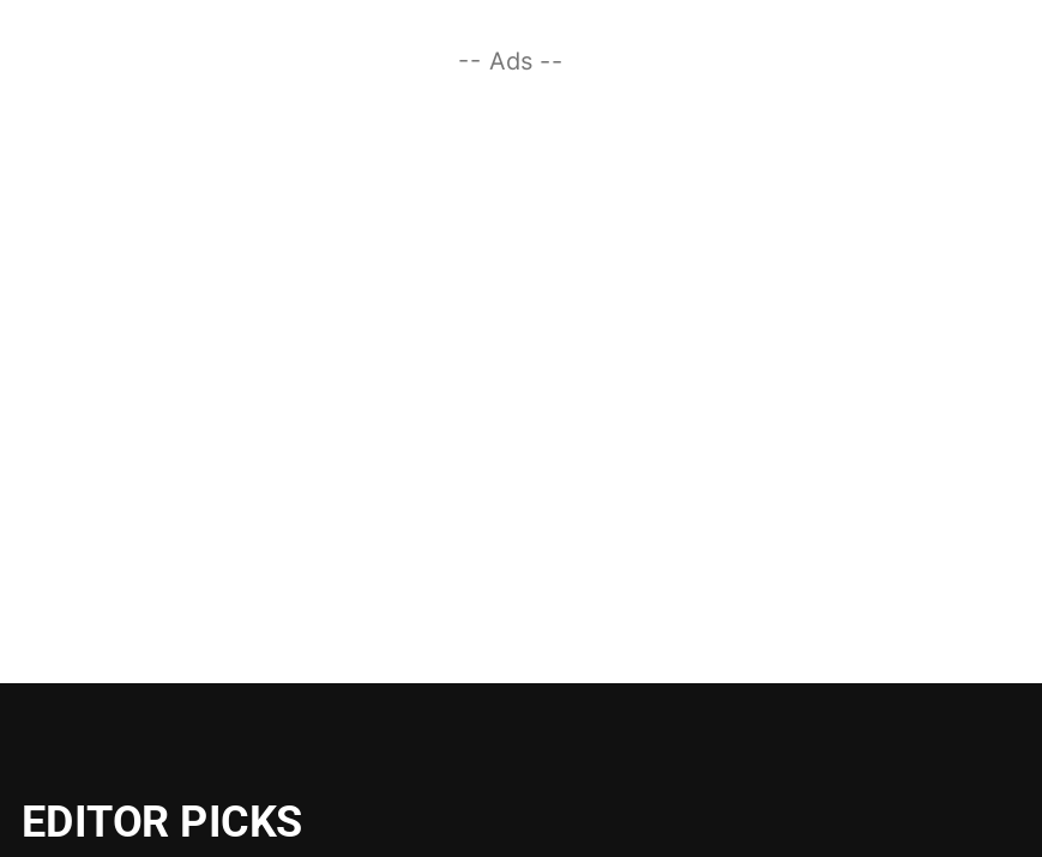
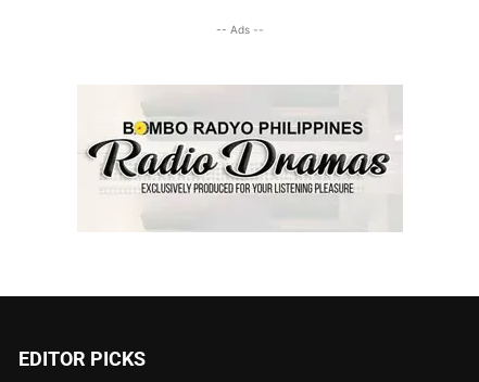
none -> [79,85,402,232] [image]

